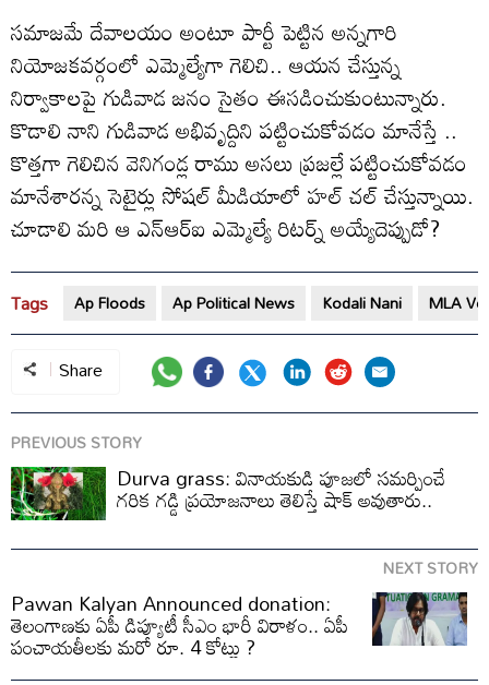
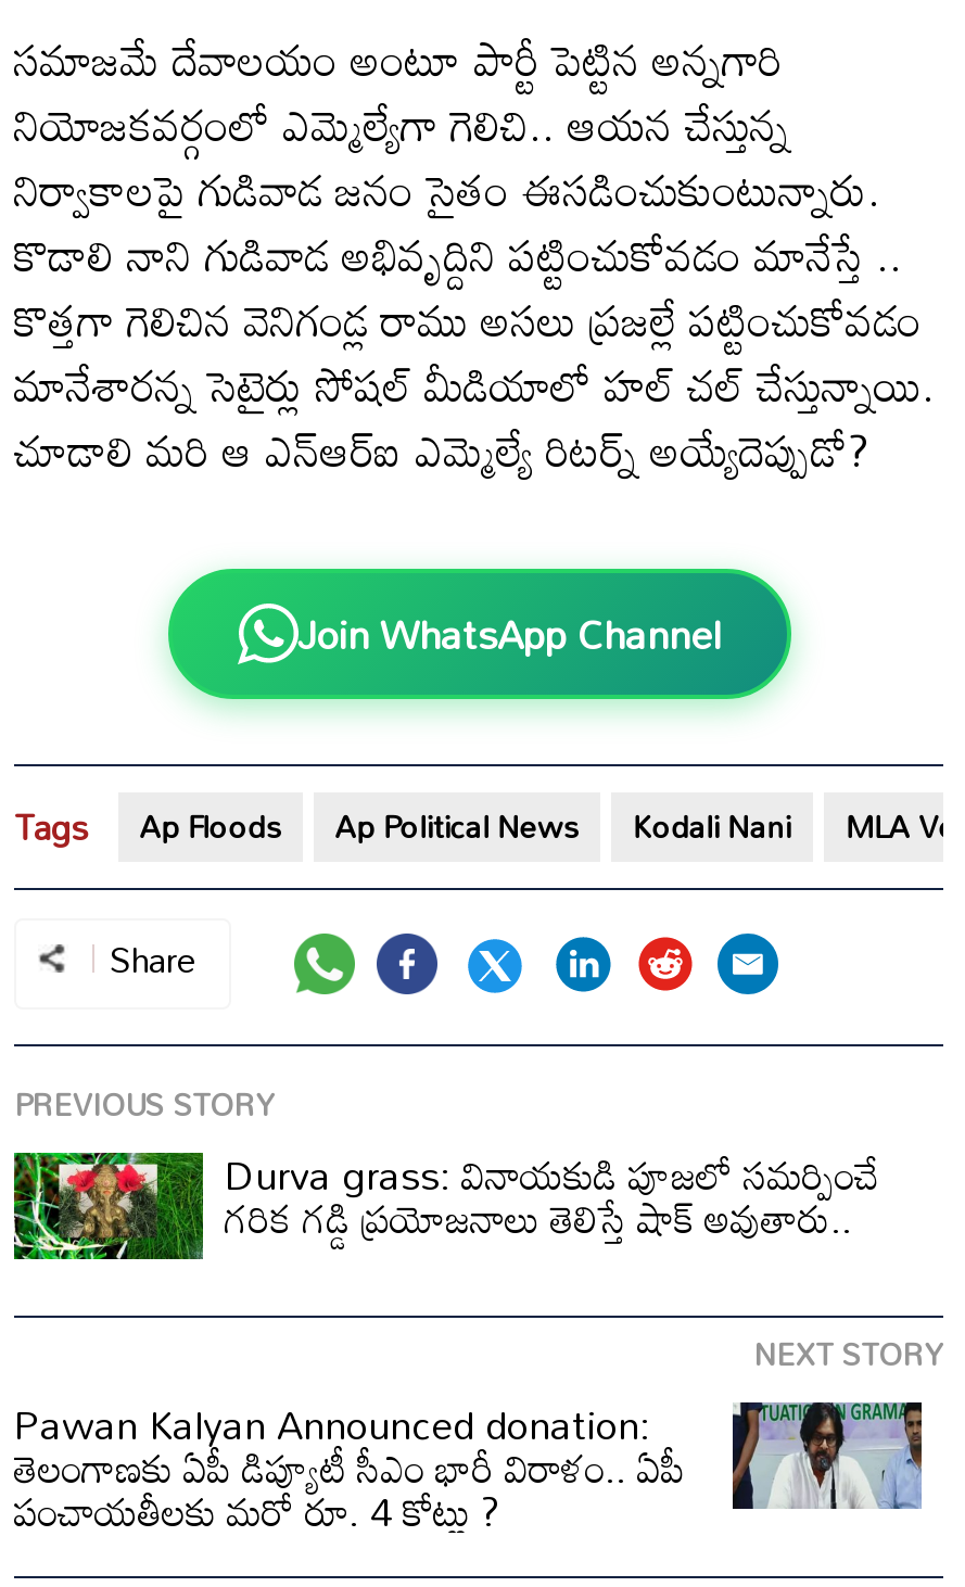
none -> [297,594,721,672] Join WhatsApp Channel

